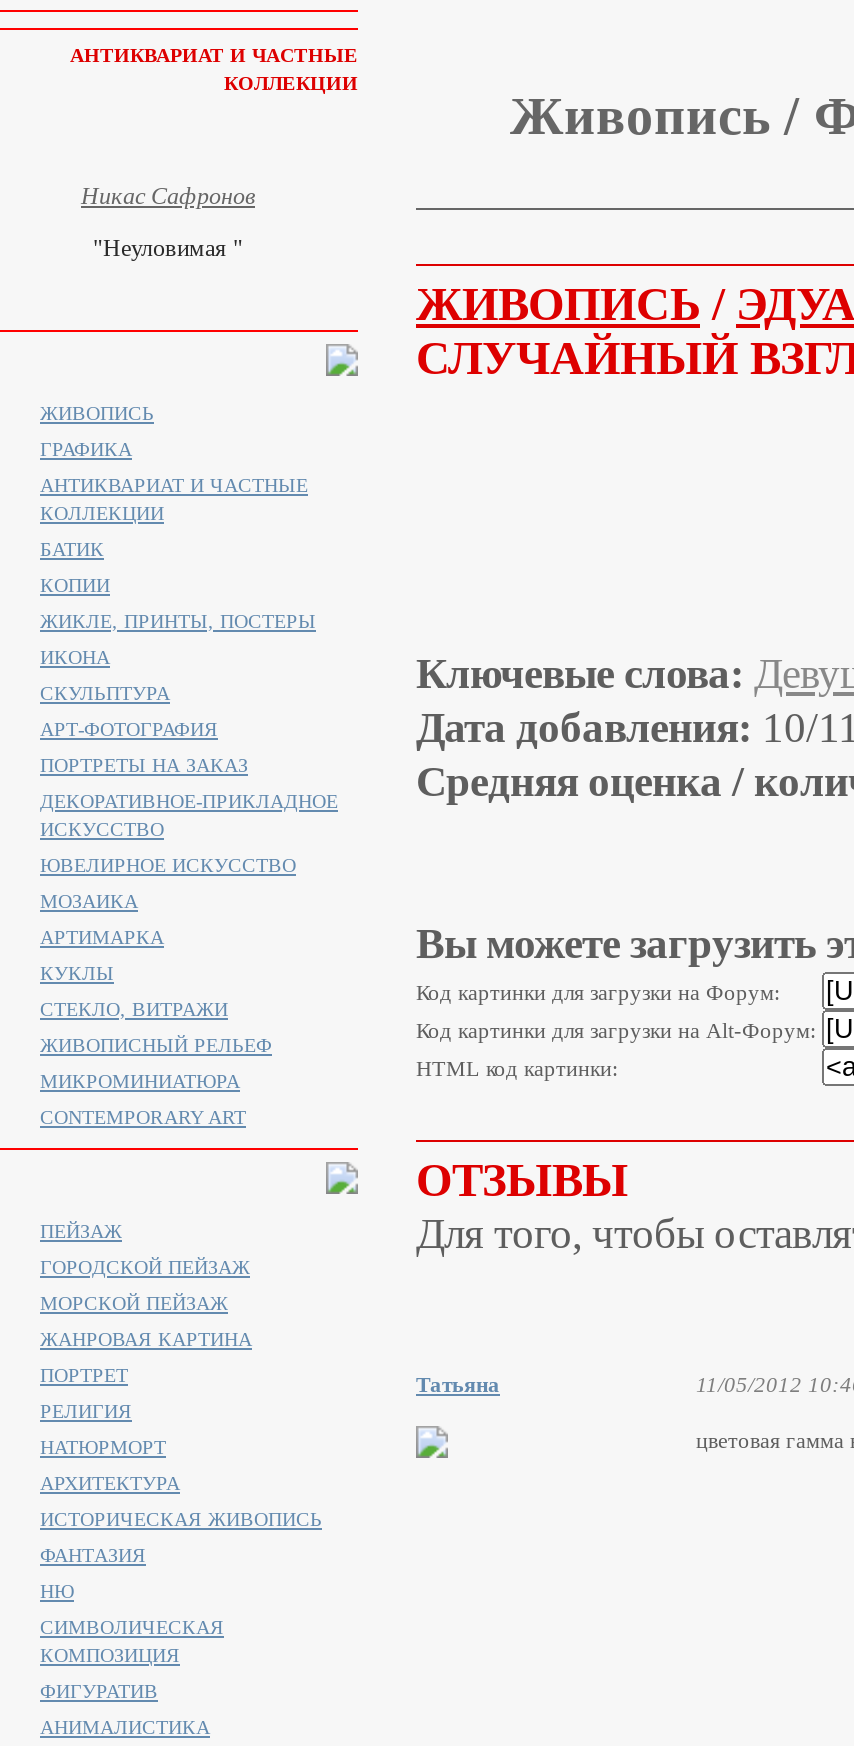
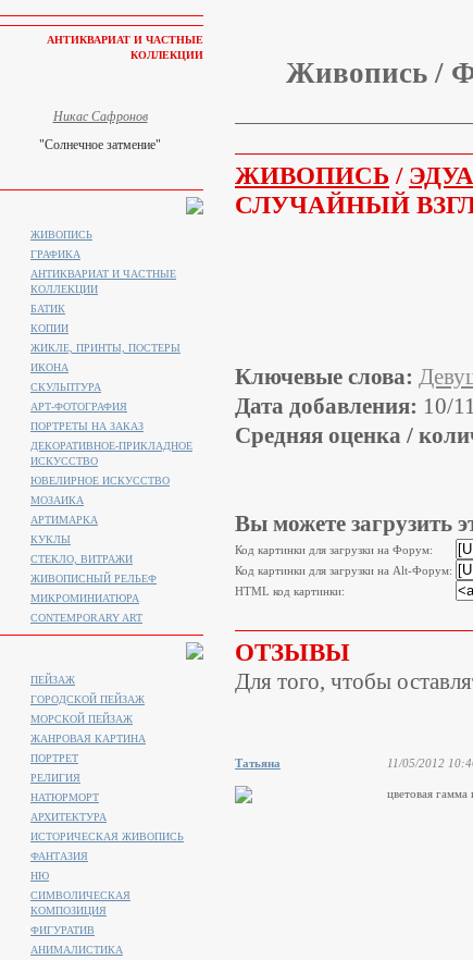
[93,234,243,262] "Неуловимая " -> [39,137,161,152] "Солнечное затмение"

